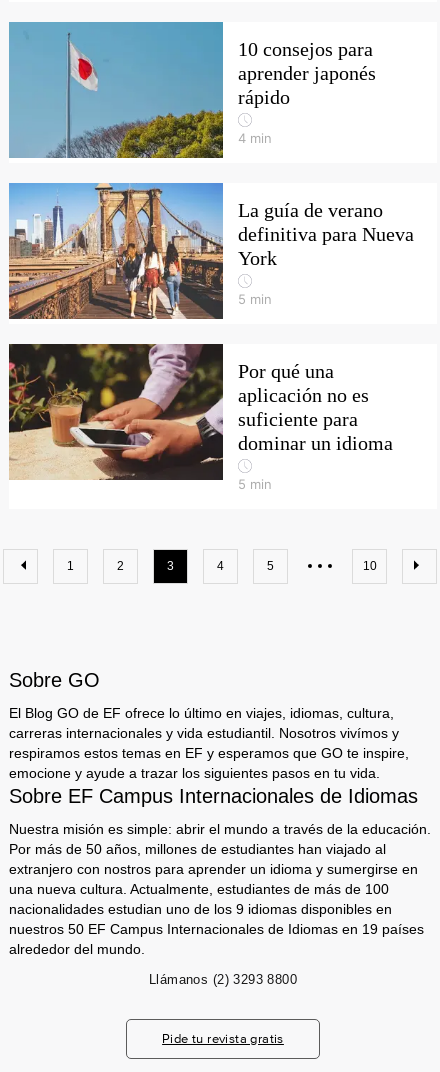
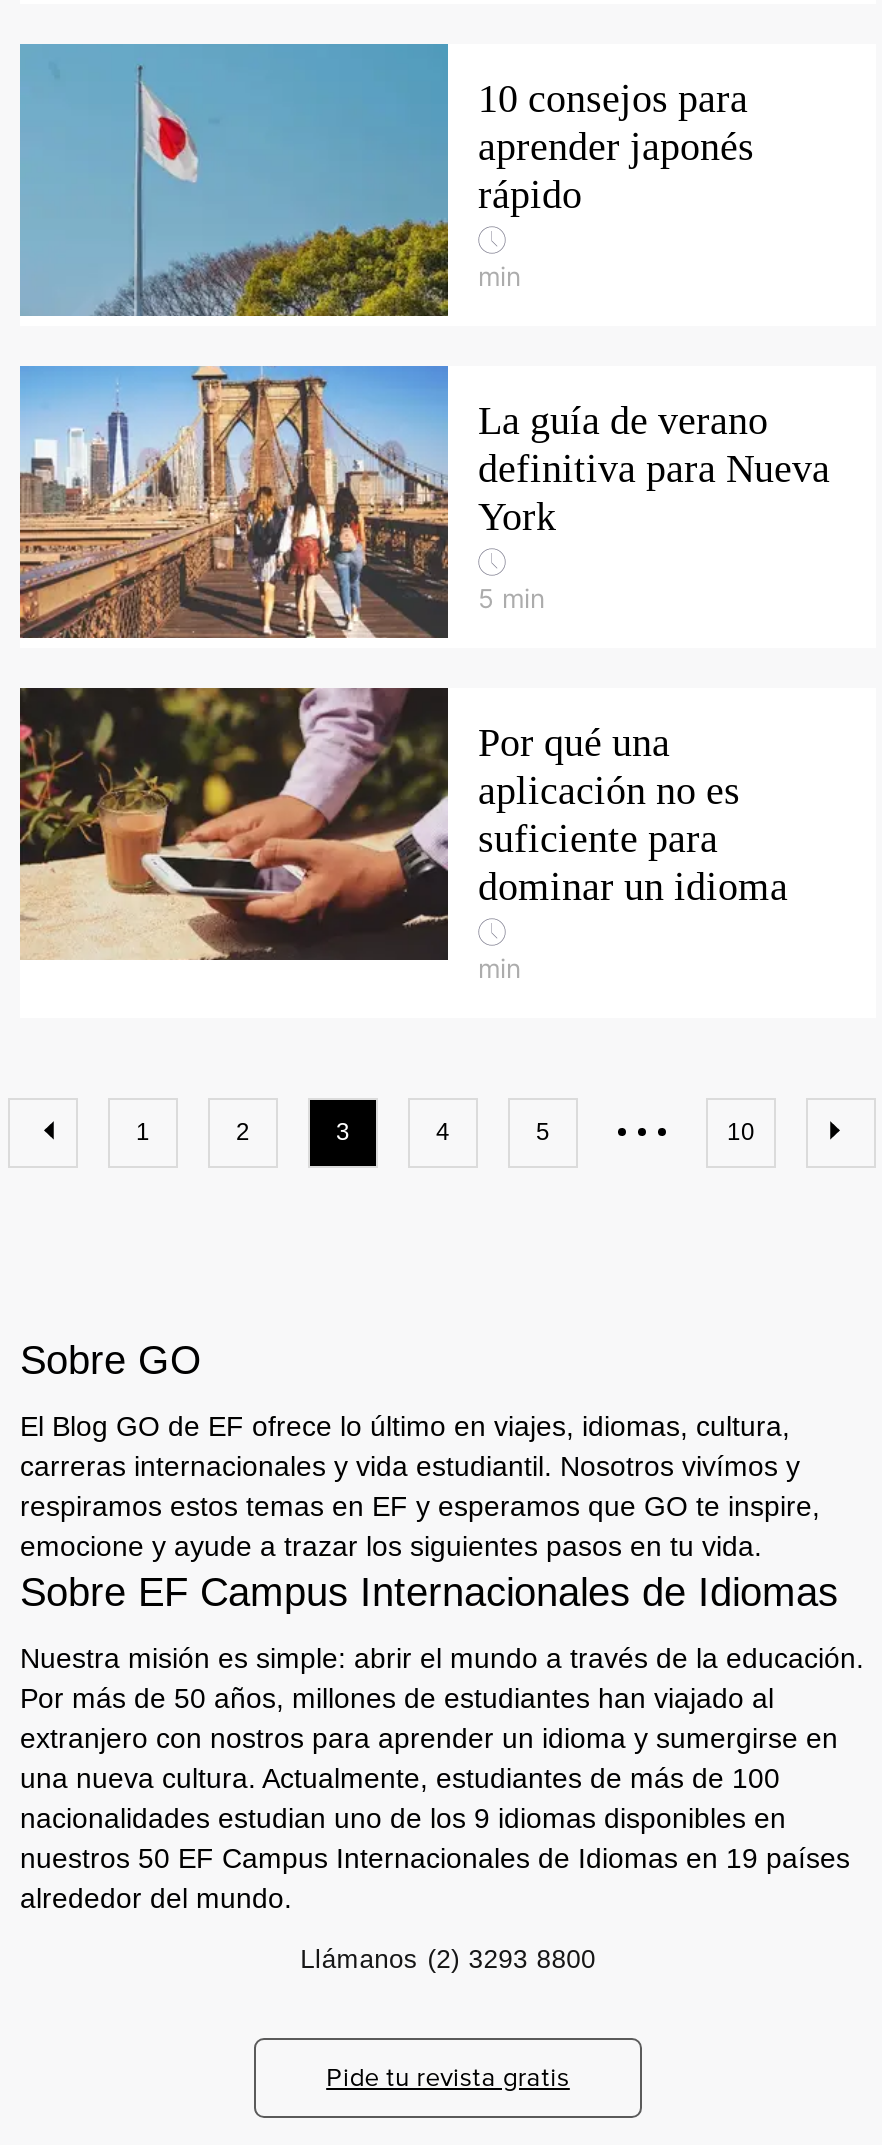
[238,130,272,146] 4 min -> [478,260,522,292] min
[238,476,272,492] 5 min -> [478,952,522,984] min

